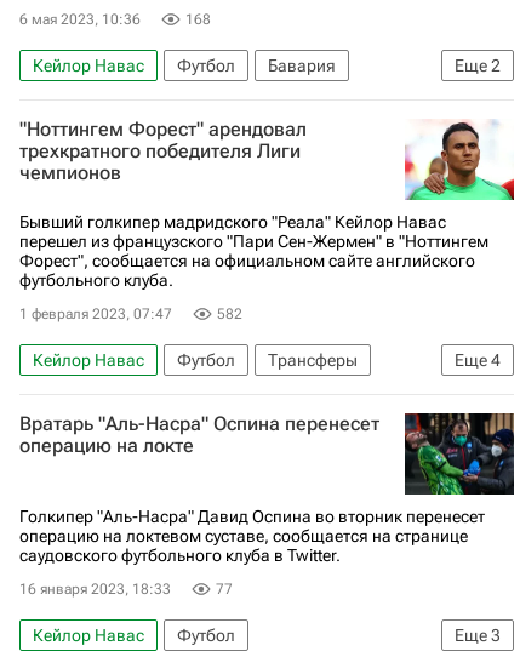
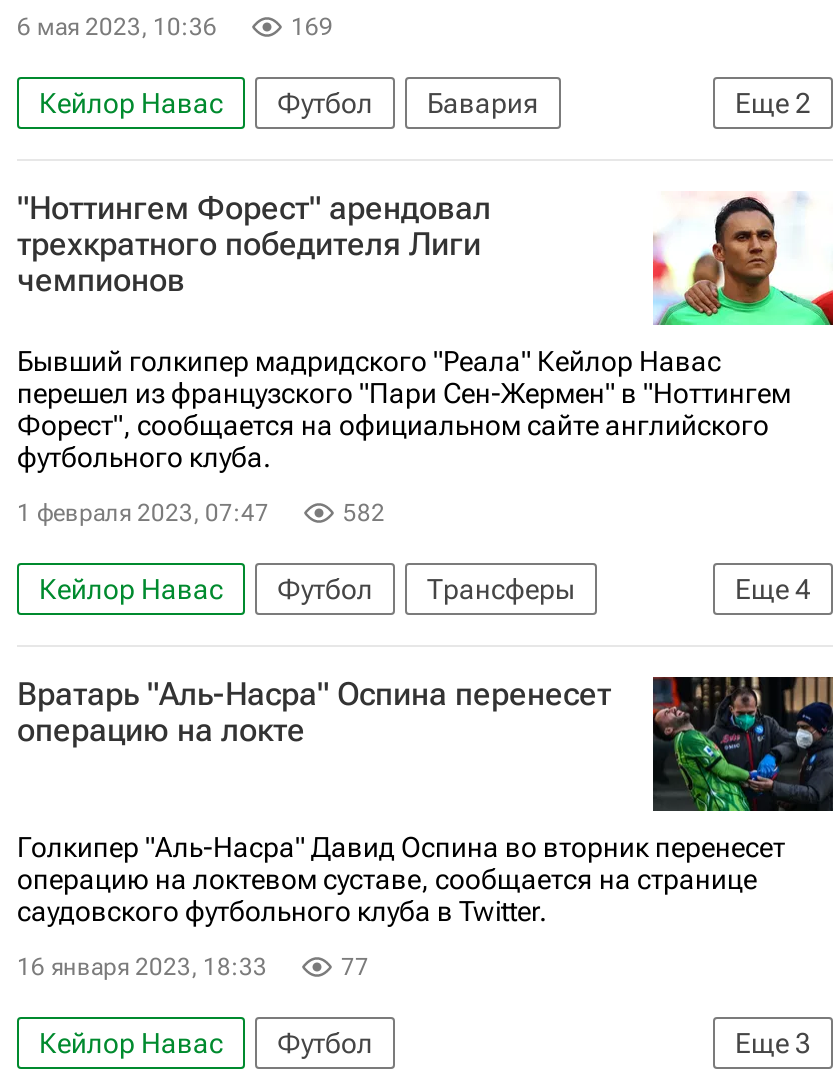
[185,10,211,27] 168 -> [291,12,333,40] 169

